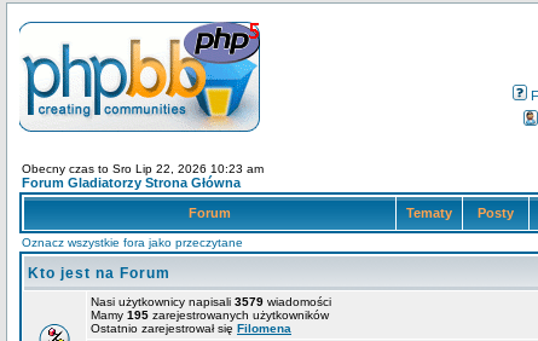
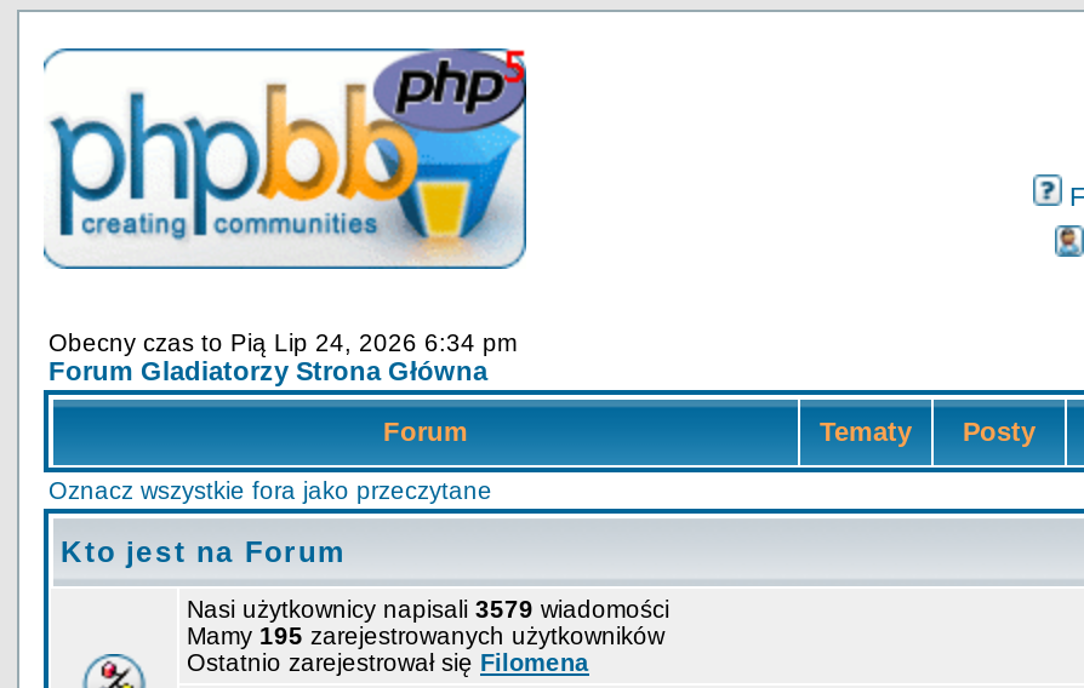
[22,162,264,175] Obecny czas to Sro Lip 22, 2026 10:23 am -> [49,329,517,356] Obecny czas to Pią Lip 24, 2026 6:34 pm

